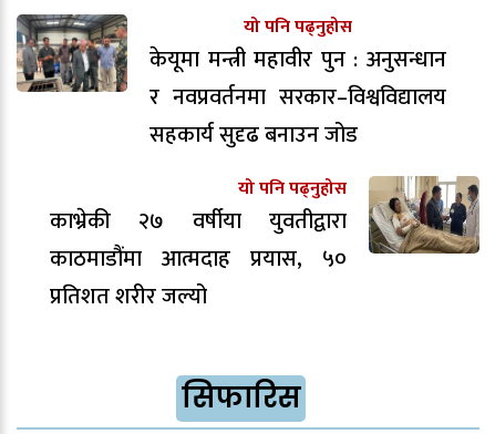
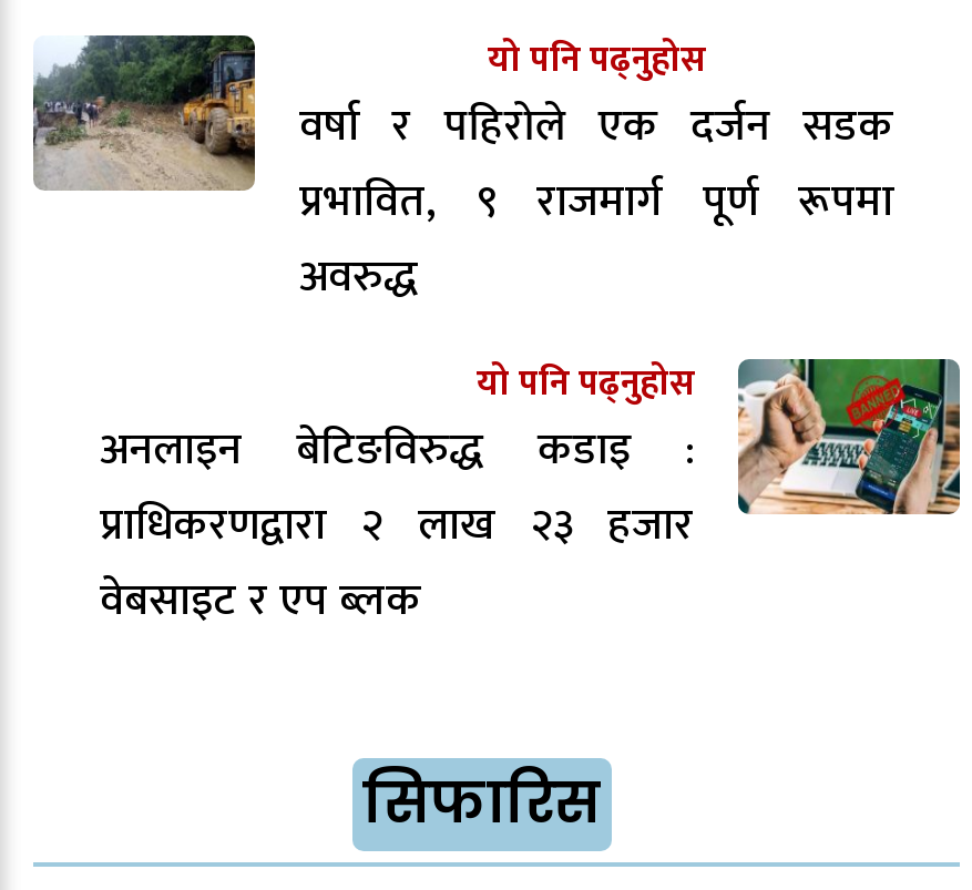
[16,13,446,153] [image] | केयूमा मन्त्री महावीर पुन : अनुसन्धान | र नवप्रवर्तनमा सरकार–विश्वविद्यालय | सहकार्य सुदृढ बनाउन जोड -> [31,35,893,314] [image] | वर्षा र पहिरोले एक दर्जन सडक | प्रभावित, ९ राजमार्ग पूर्ण रूपमा | अवरुद्ध
[50,175,481,315] [image] | काभ्रेकी २७ वर्षीया युवतीद्वारा | काठमाडौंमा आत्मदाह प्रयास, ५० | प्रतिशत शरीर जल्यो -> [100,357,962,638] [image] | अनलाइन बेटिङविरुद्ध कडाइ : | प्राधिकरणद्वारा २ लाख २३ हजार | वेबसाइट र एप ब्लक

